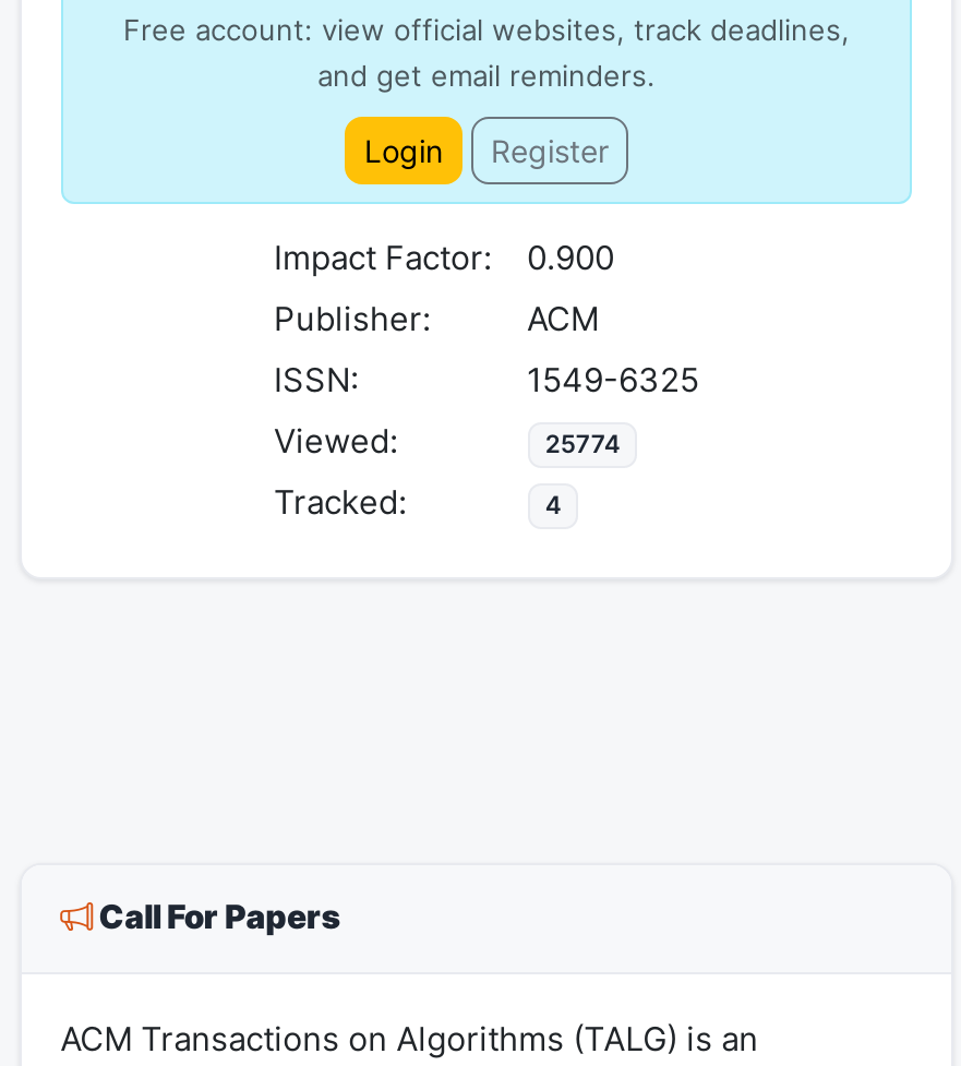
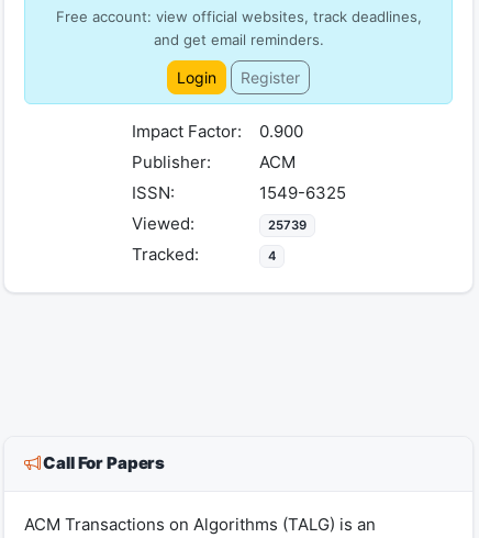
[545,429,619,460] 25774 -> [268,218,306,233] 25739

